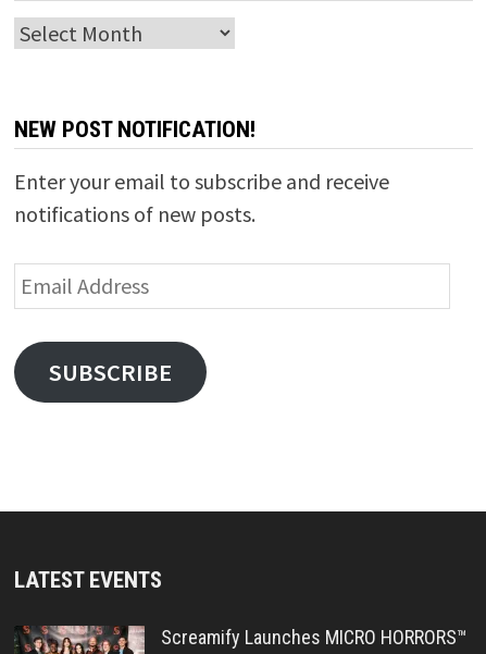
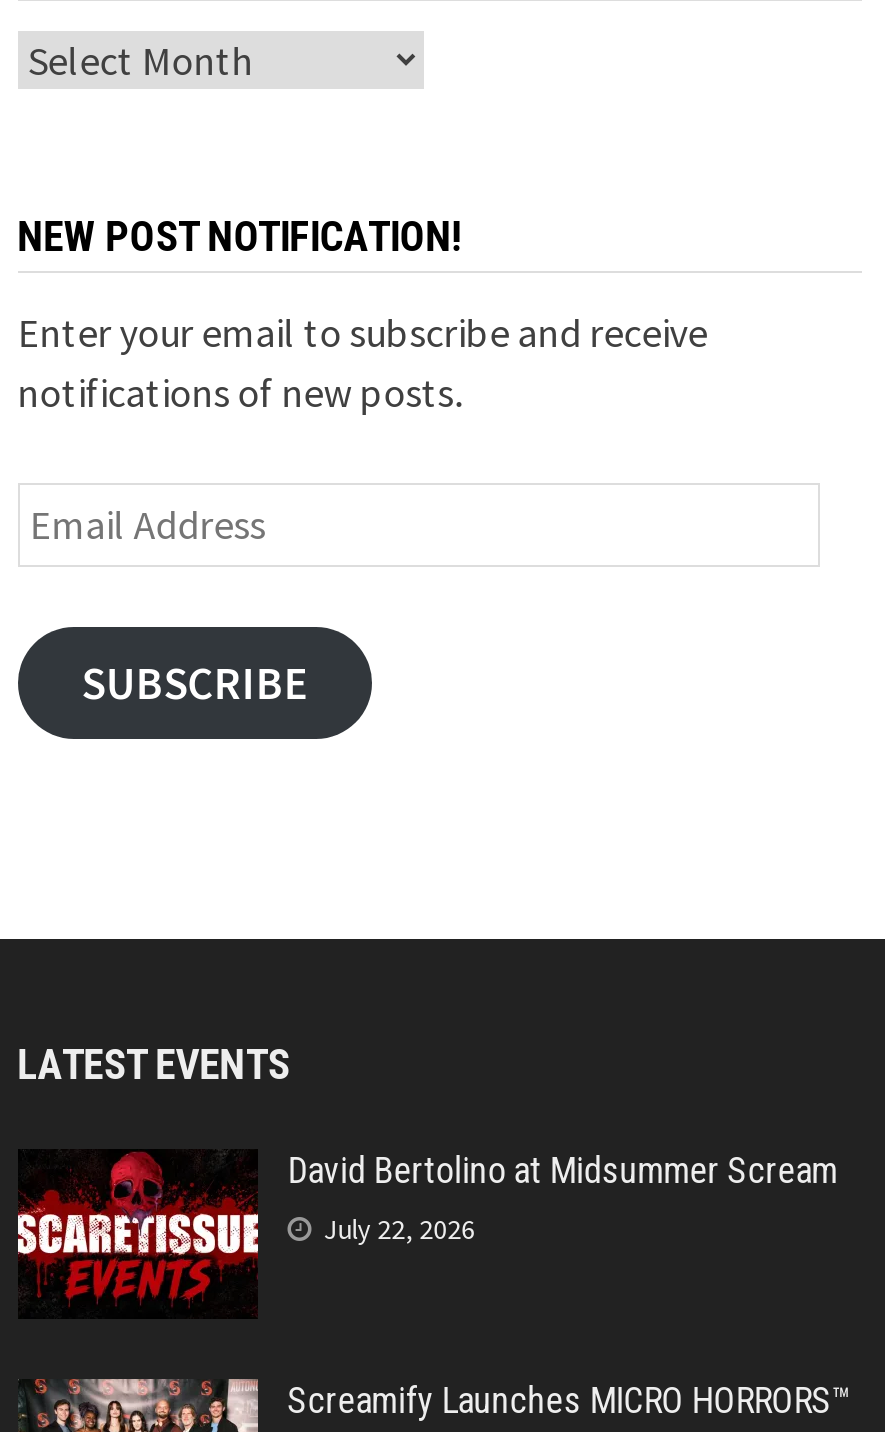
none -> [16,1149,838,1318] [image] | David Bertolino at Midsummer Scream | July 22, 2026

